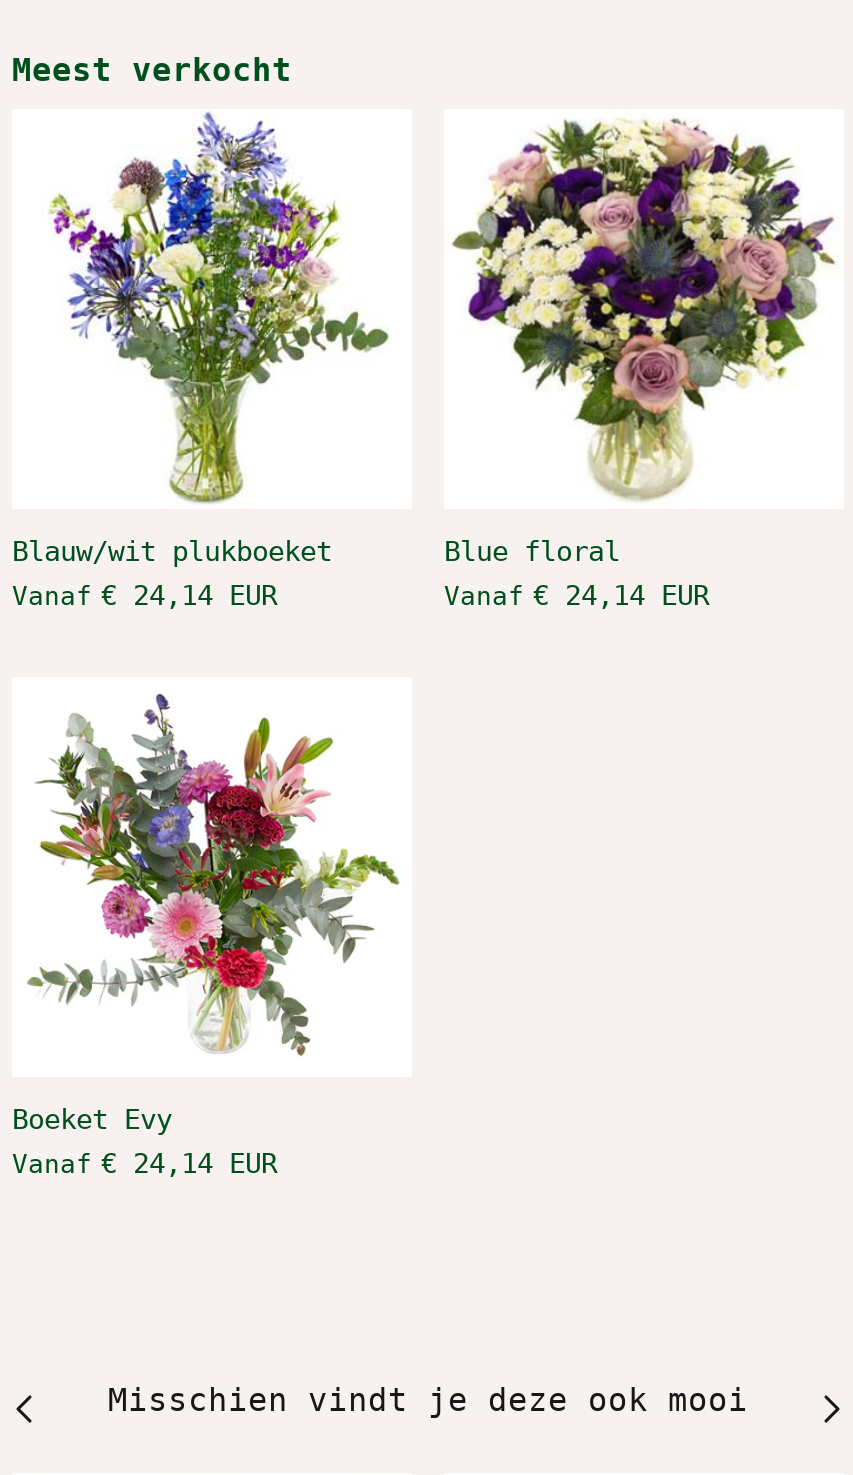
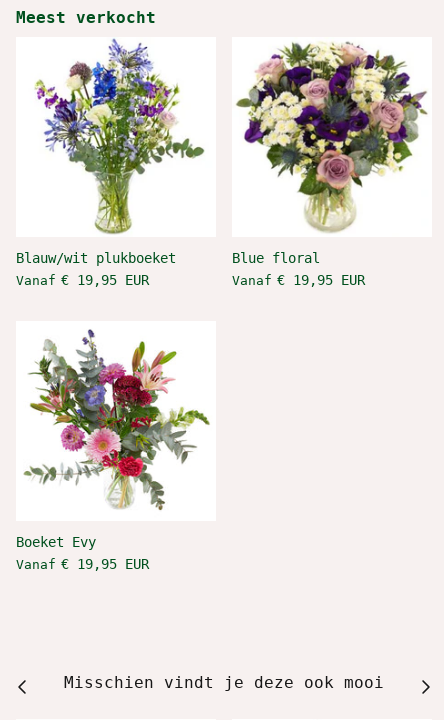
[12,579,277,611] Vanaf € 24,14 EUR -> [16,272,148,288] Vanaf € 19,95 EUR
[444,579,709,611] Vanaf € 24,14 EUR -> [232,272,364,288] Vanaf € 19,95 EUR
[12,1147,277,1179] Vanaf € 24,14 EUR -> [16,556,148,572] Vanaf € 19,95 EUR

